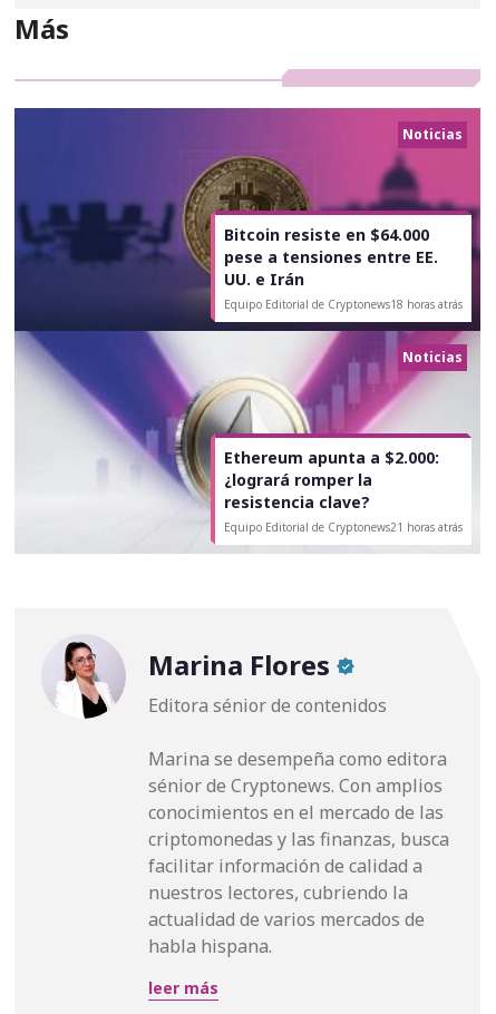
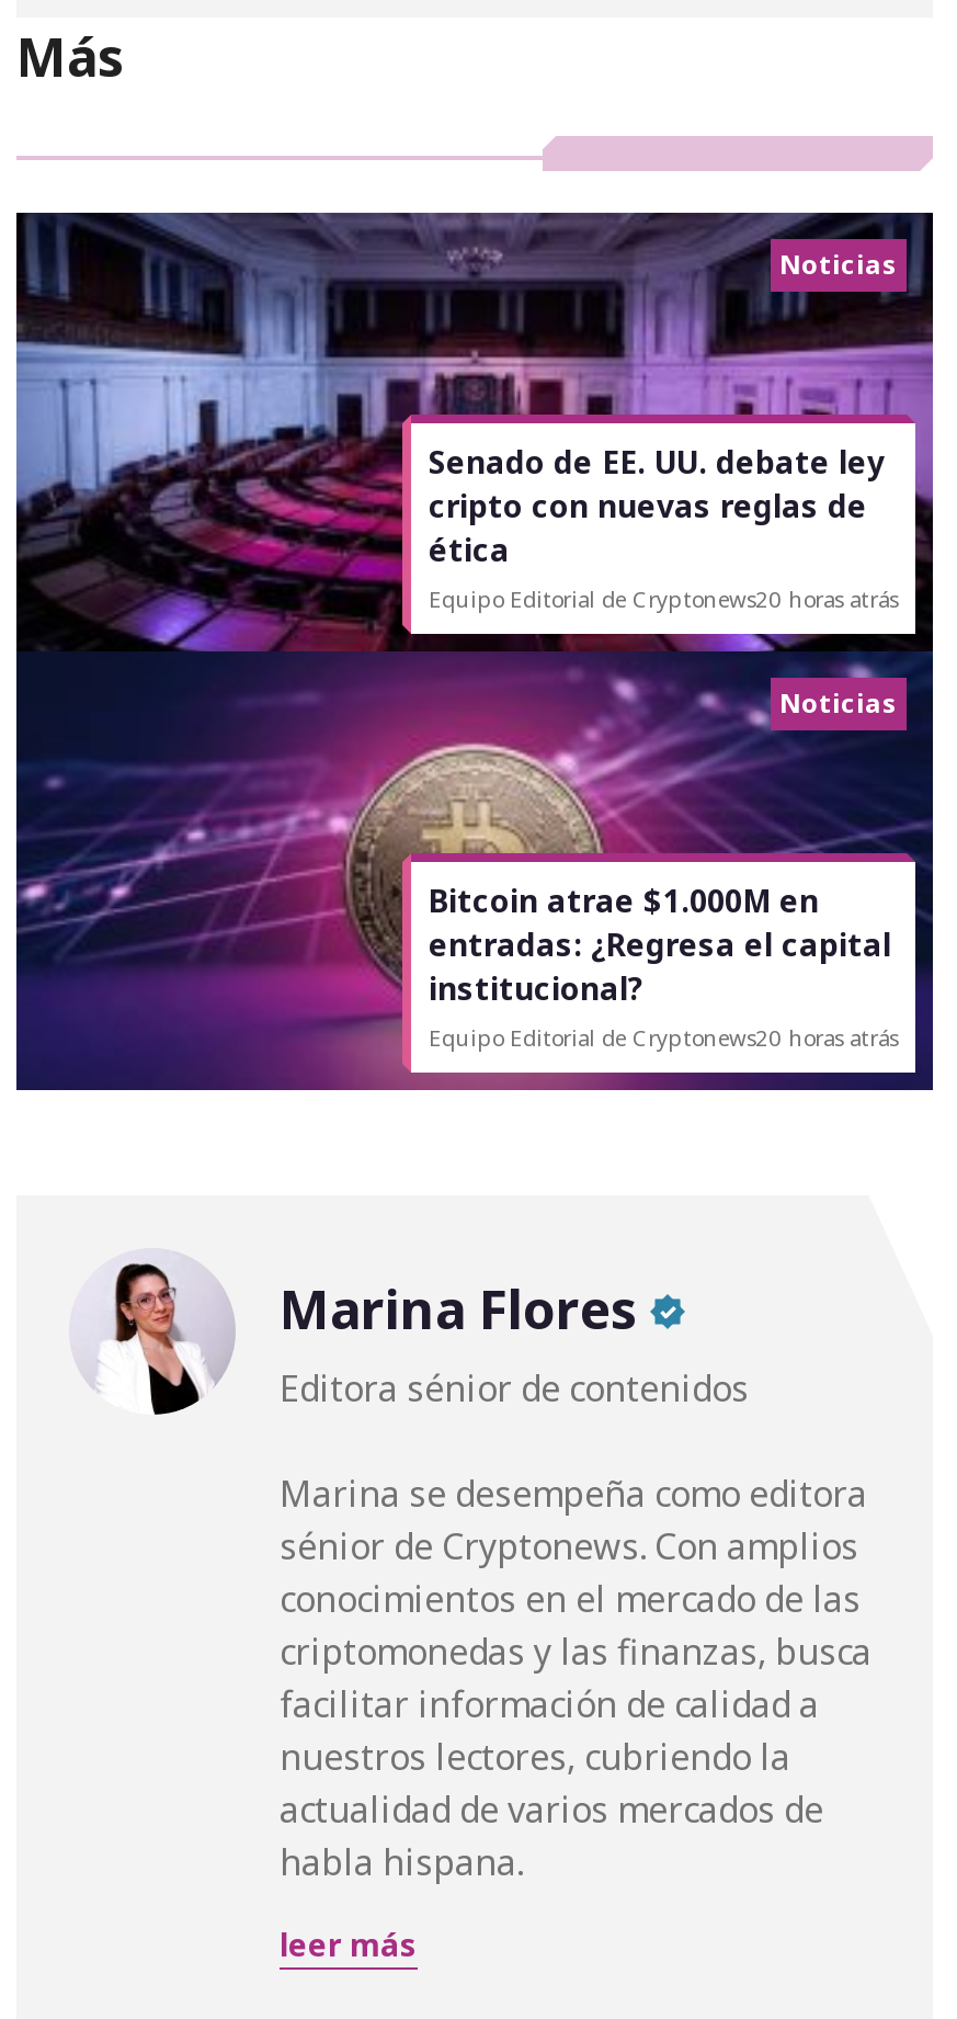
[13,107,482,555] [image] | Bitcoin resiste en $64.000 | pese a tensiones entre EE. | UU. e Irán | Equipo Editorial de Cryptonews18 horas atrás -> [14,212,935,1093] [image] | Senado de EE. UU. debate ley | cripto con nuevas reglas de | ética | Equipo Editorial de Cryptonews20 horas atrás
[224,447,463,535] Ethereum apunta a $2.000: | ¿logrará romper la | resistencia clave? | Equipo Editorial de Cryptonews21 horas atrás -> [429,879,898,1053] Bitcoin atrae $1.000M en | entradas: ¿Regresa el capital | institucional? | Equipo Editorial de Cryptonews20 horas atrás

